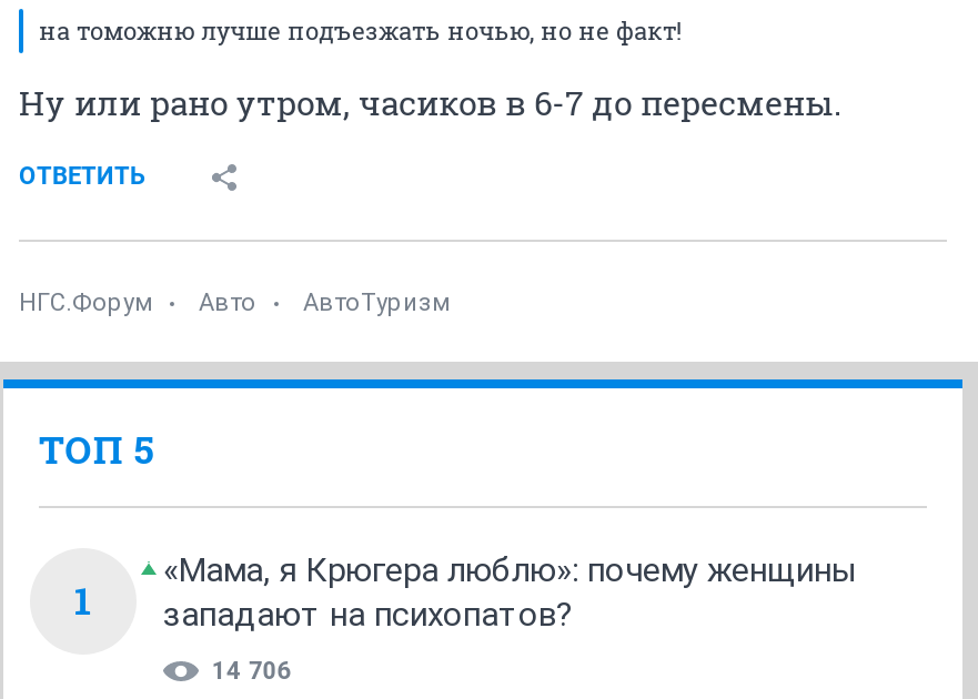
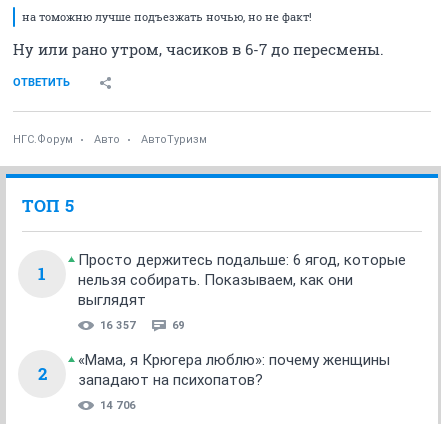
none -> [37,251,406,385] Просто держитесь подальше: 6 ягод, которые | нельзя собирать. Показываем, как они | выглядят | 16 357 | 69 | 2

